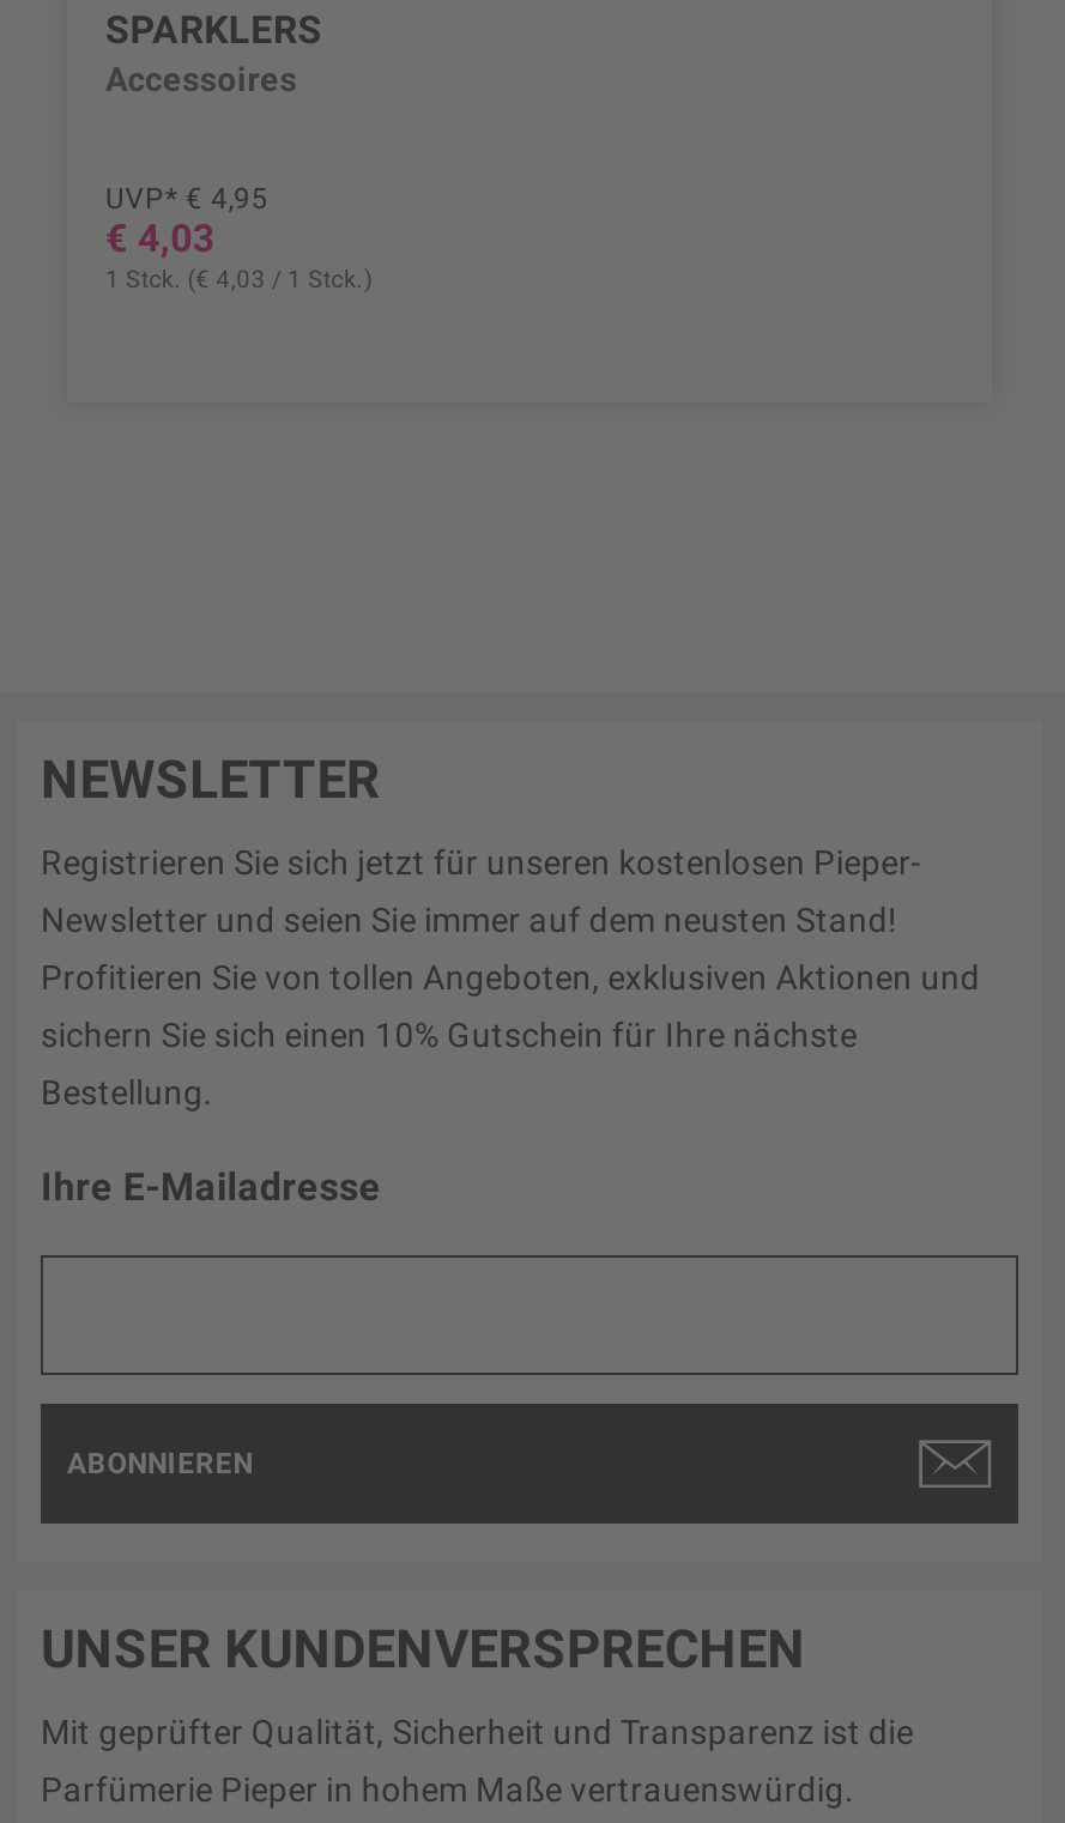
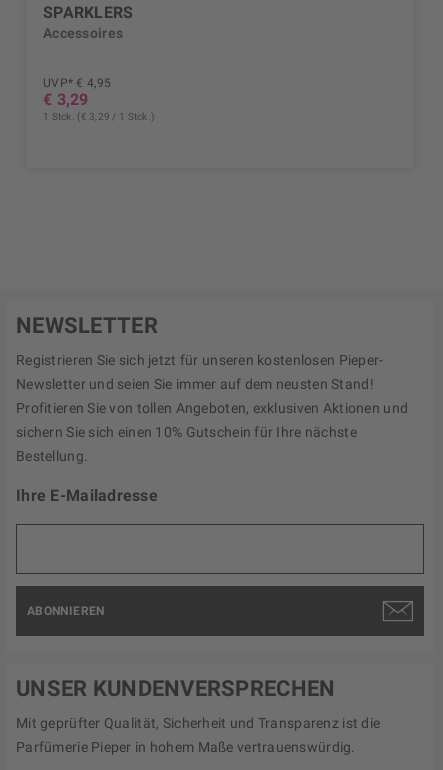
[105,217,215,262] € 4,03 -> [43,90,89,109] € 3,29
[105,267,372,293] 1 Stck. (€ 4,03 / 1 Stck.) -> [43,111,154,122] 1 Stck. (€ 3,29 / 1 Stck.)

